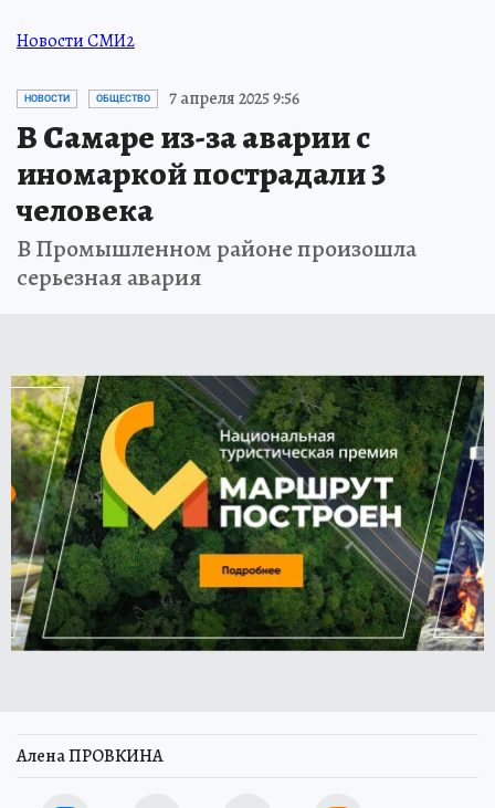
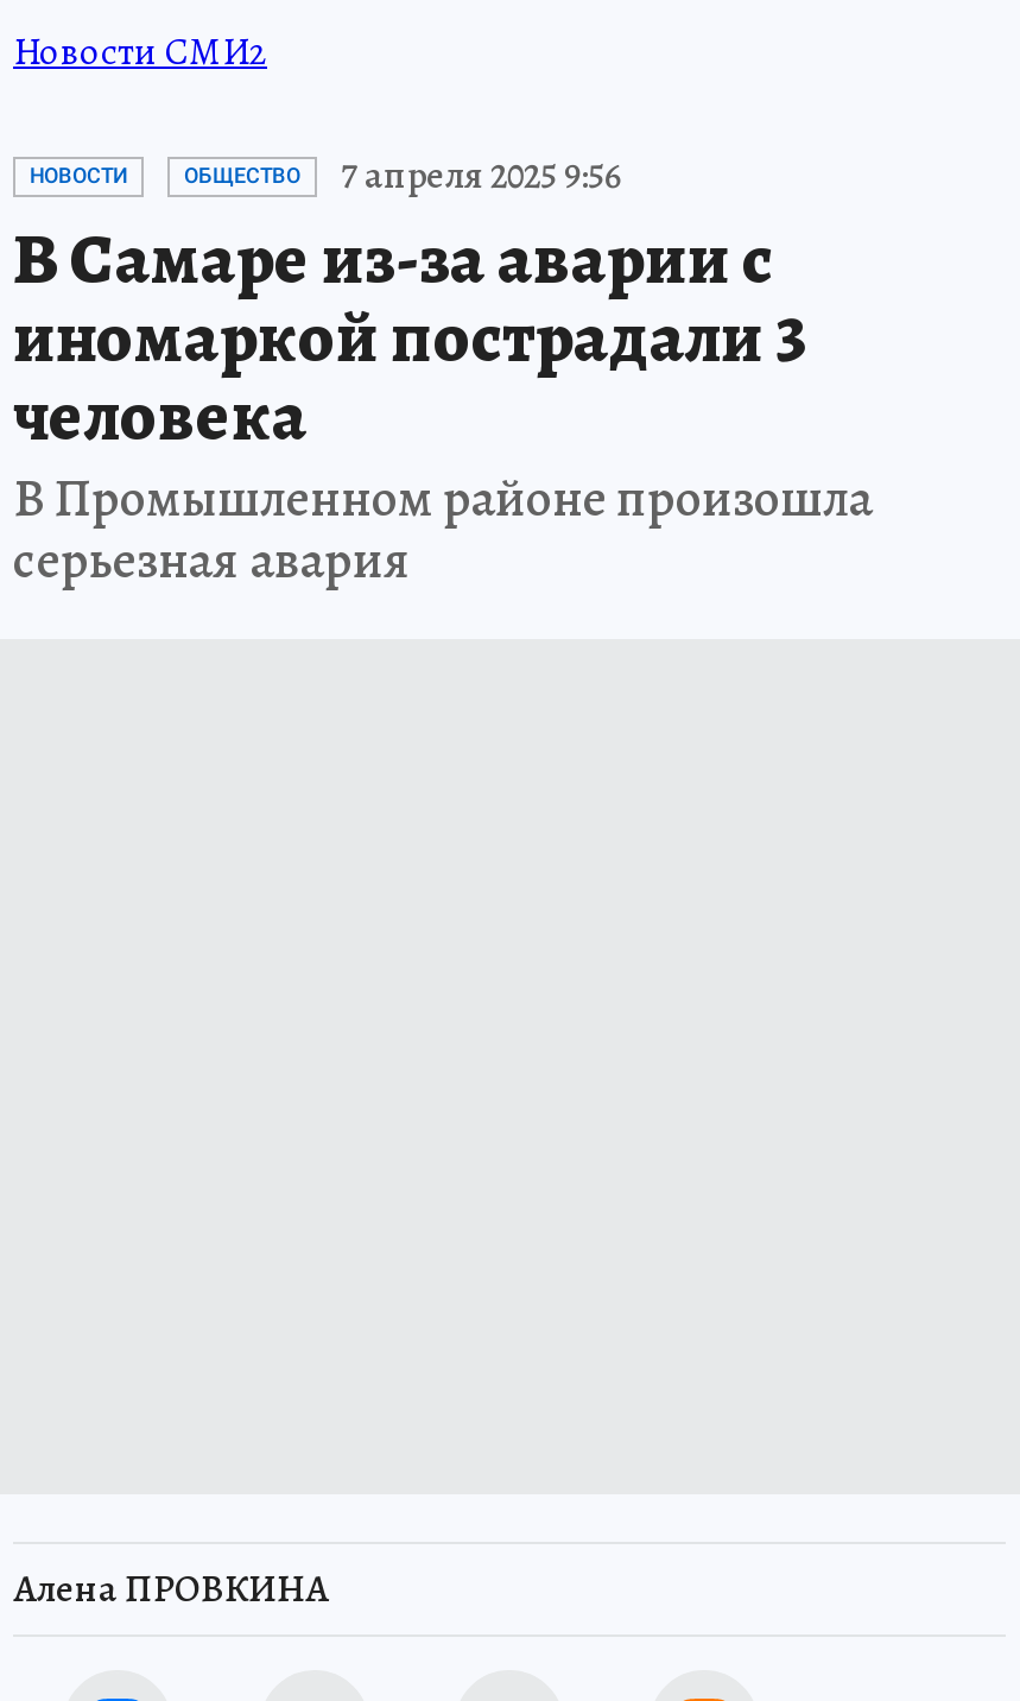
[10,374,485,652] [image] -> none

